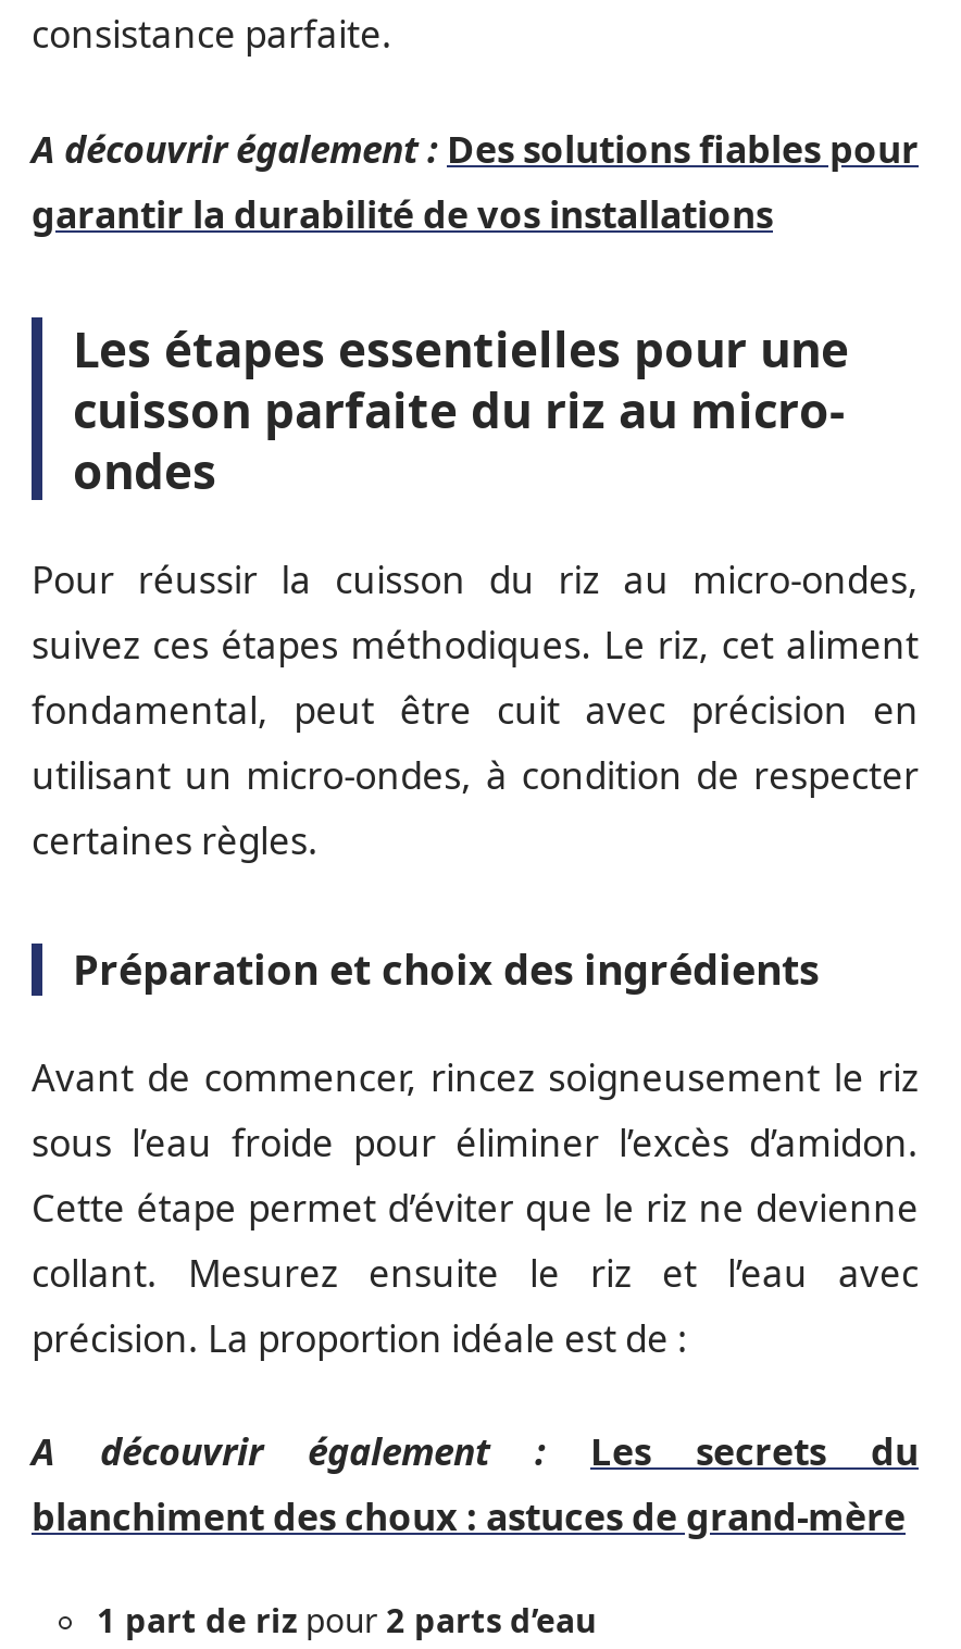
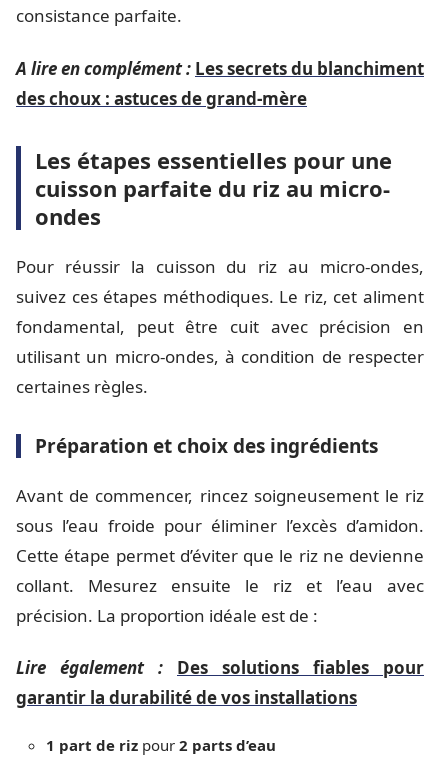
[32,123,919,173] A découvrir également : Des solutions fiables pour -> [16,56,424,109] A lire en complément : Les secrets du blanchiment | des choux : astuces de grand-mère
moved [32,188,773,238] -> [16,686,357,709]: garantir la durabilité de vos installations
[32,1426,919,1541] A découvrir également : | Les secrets du | blanchiment des choux : astuces de grand-mère -> [16,656,424,679] Lire également : | Des solutions fiables pour

